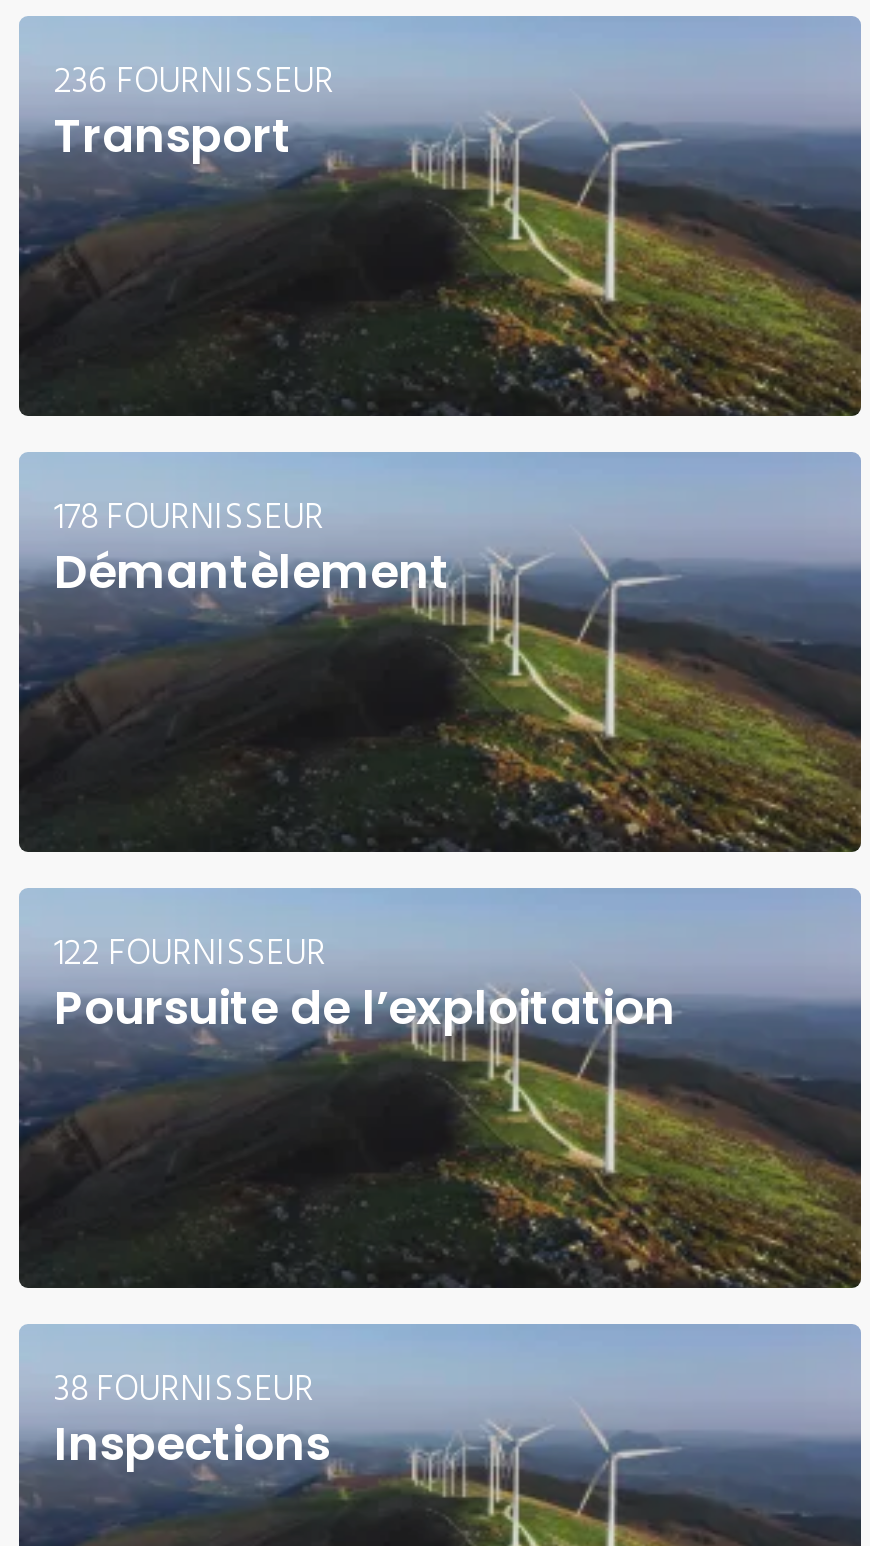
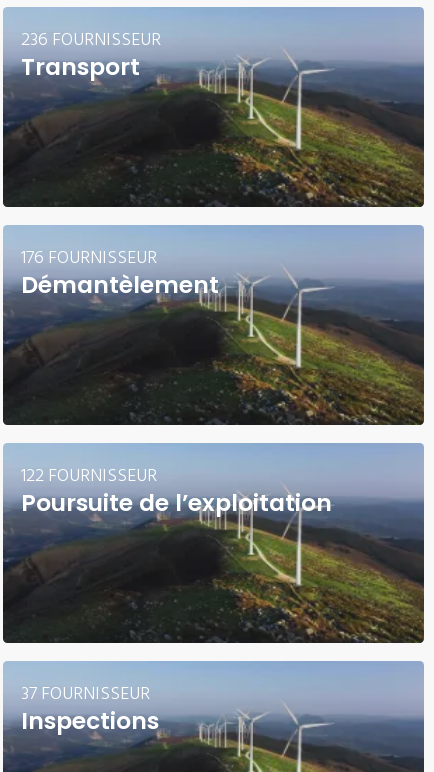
[54,493,324,539] 178 FOURNISSEUR -> [20,245,156,268] 176 FOURNISSEUR
[54,1365,314,1411] 38 FOURNISSEUR -> [20,681,149,704] 37 FOURNISSEUR

